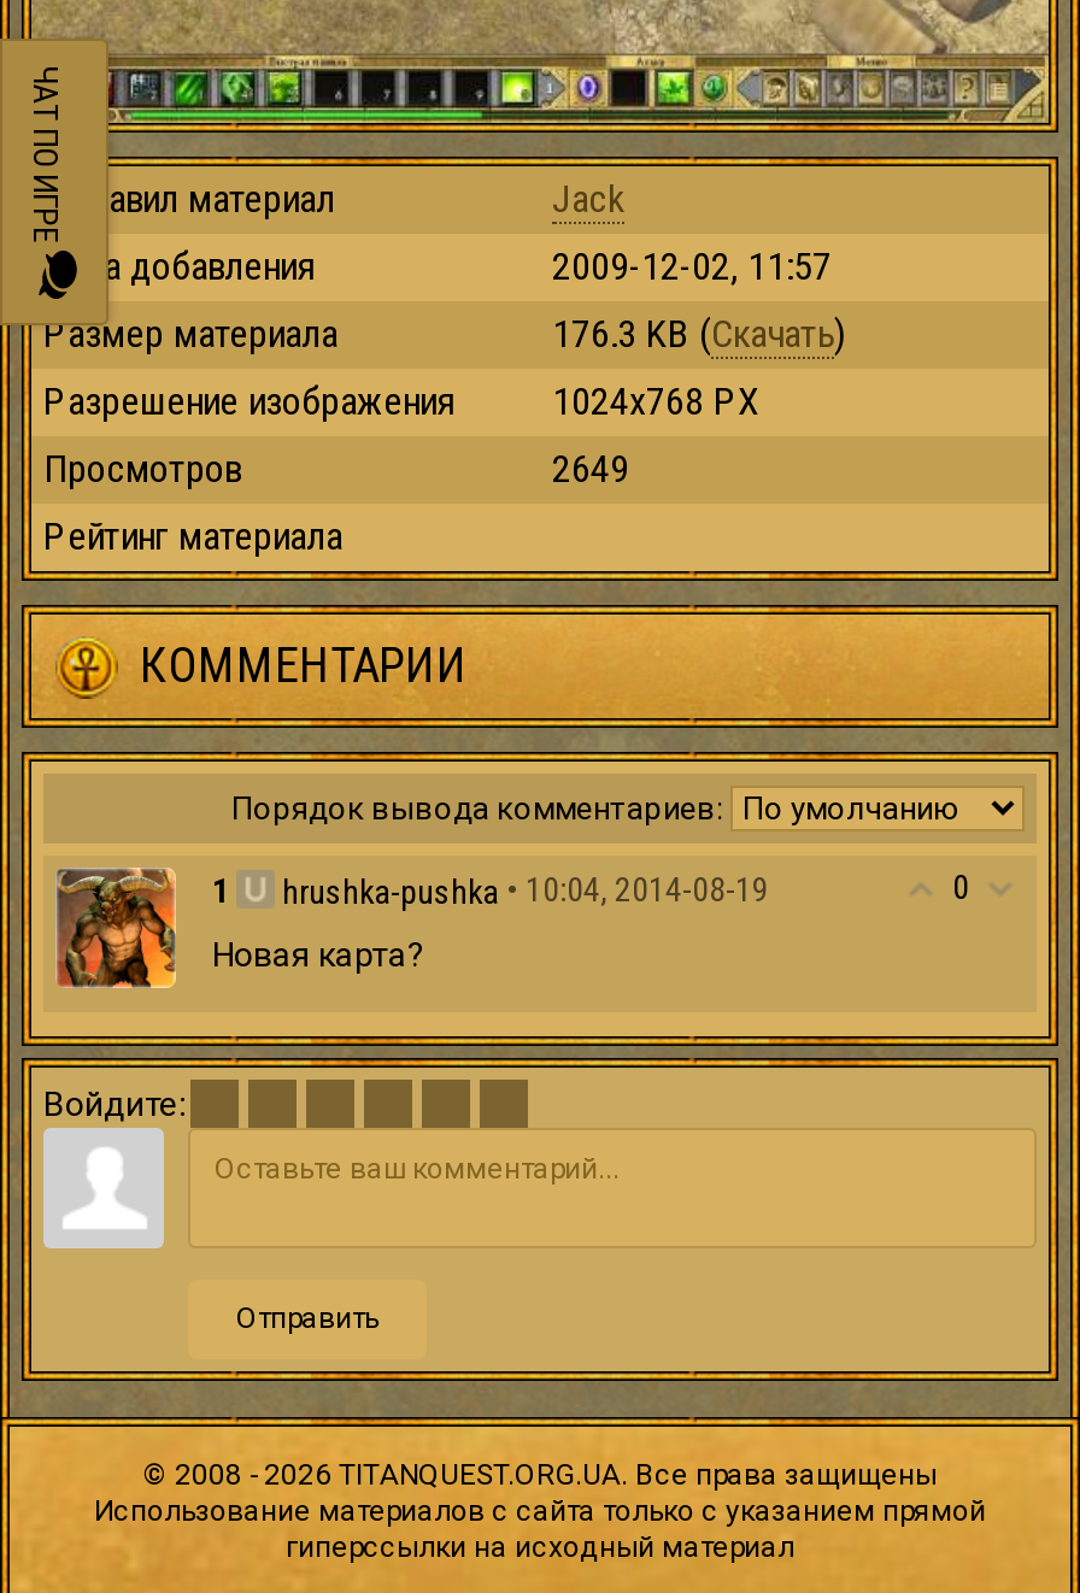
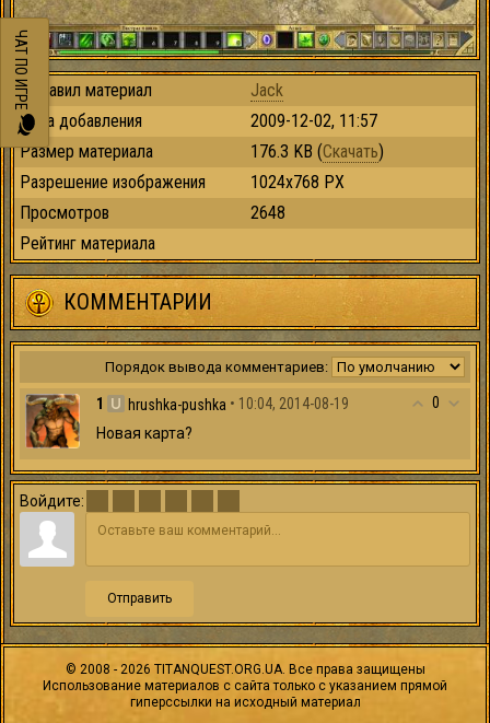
[552,446,629,492] 2649 -> [250,202,285,223] 2648

